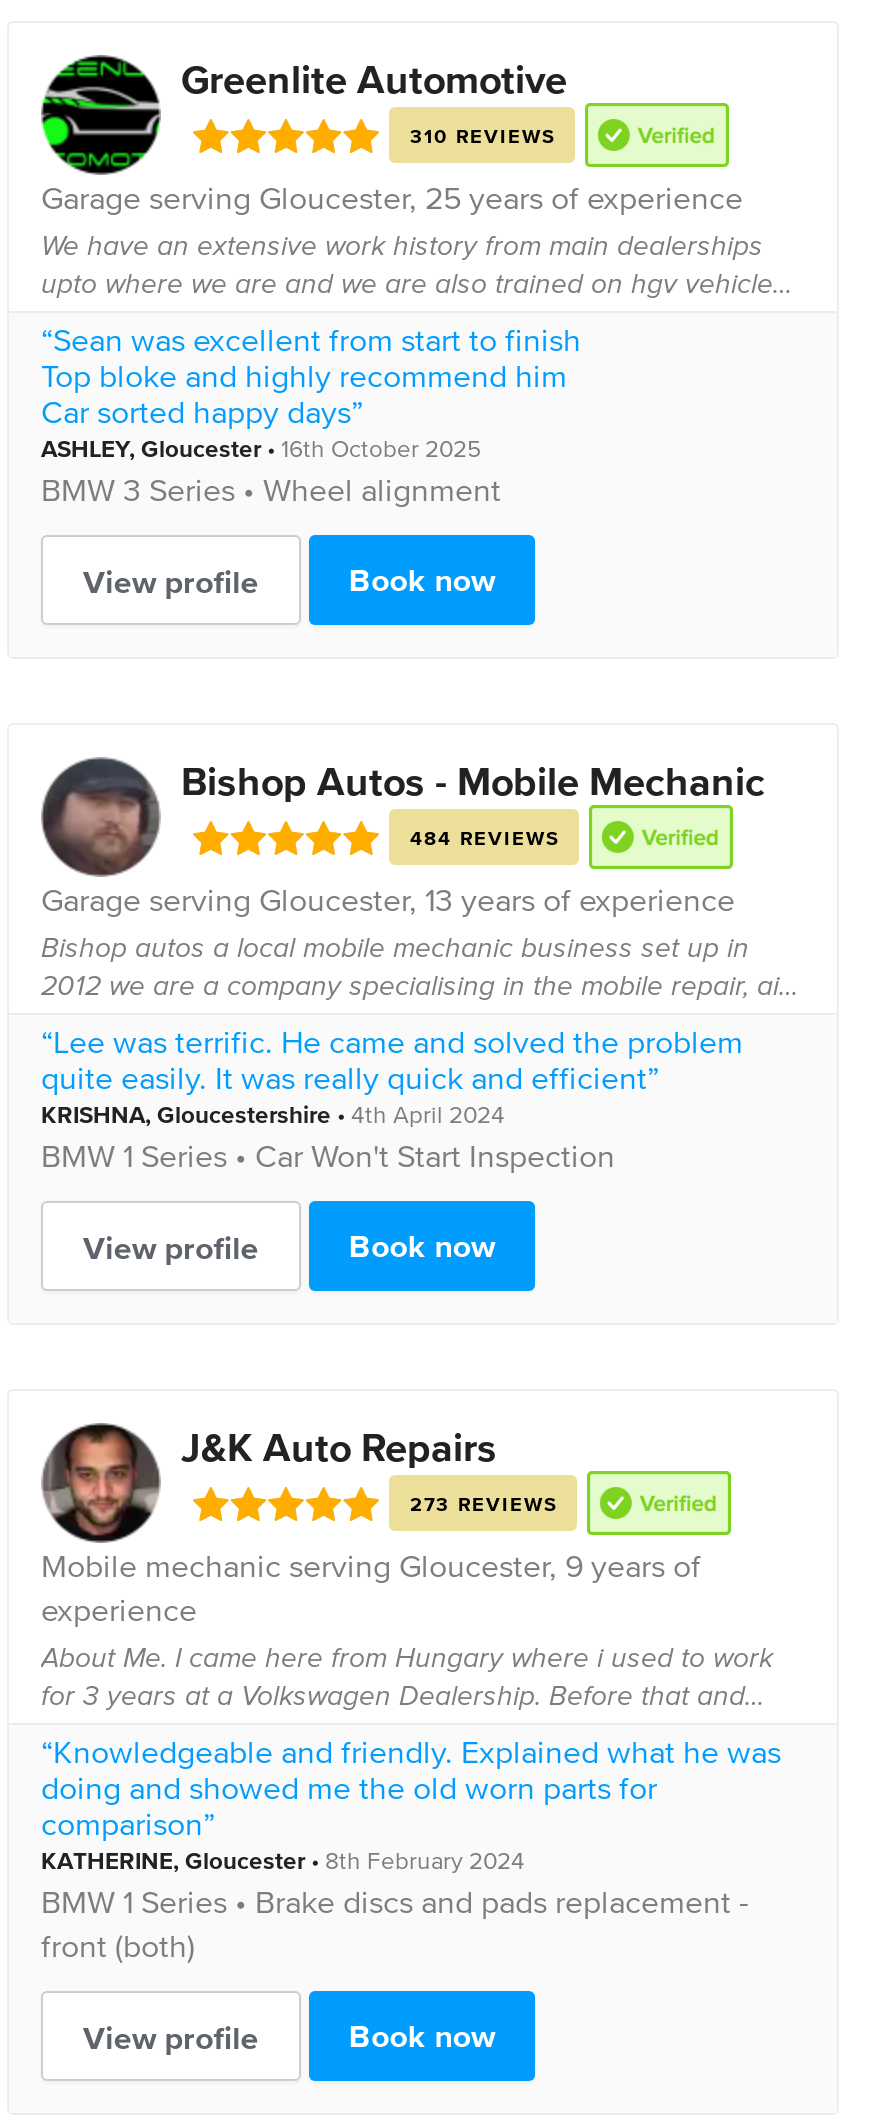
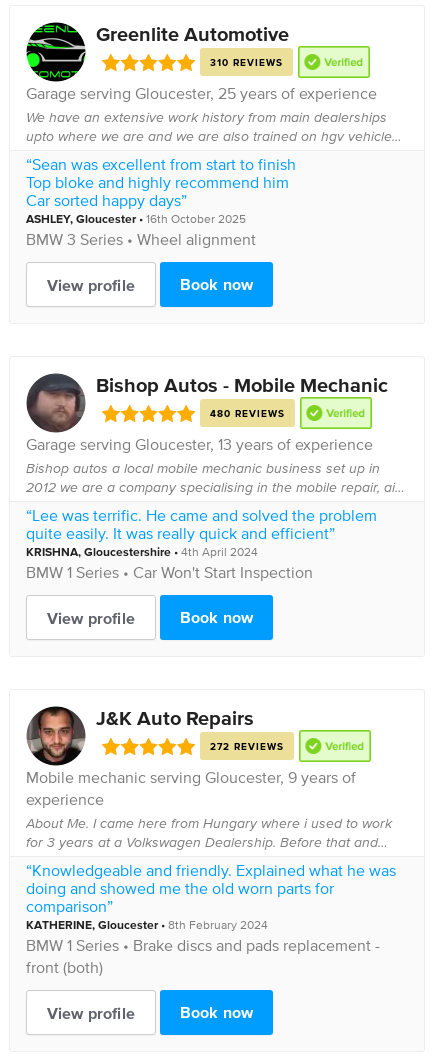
[410,827,560,849] 484 REVIEWS -> [210,408,285,419] 480 REVIEWS
[410,1493,558,1515] 273 REVIEWS -> [210,741,284,752] 272 REVIEWS

